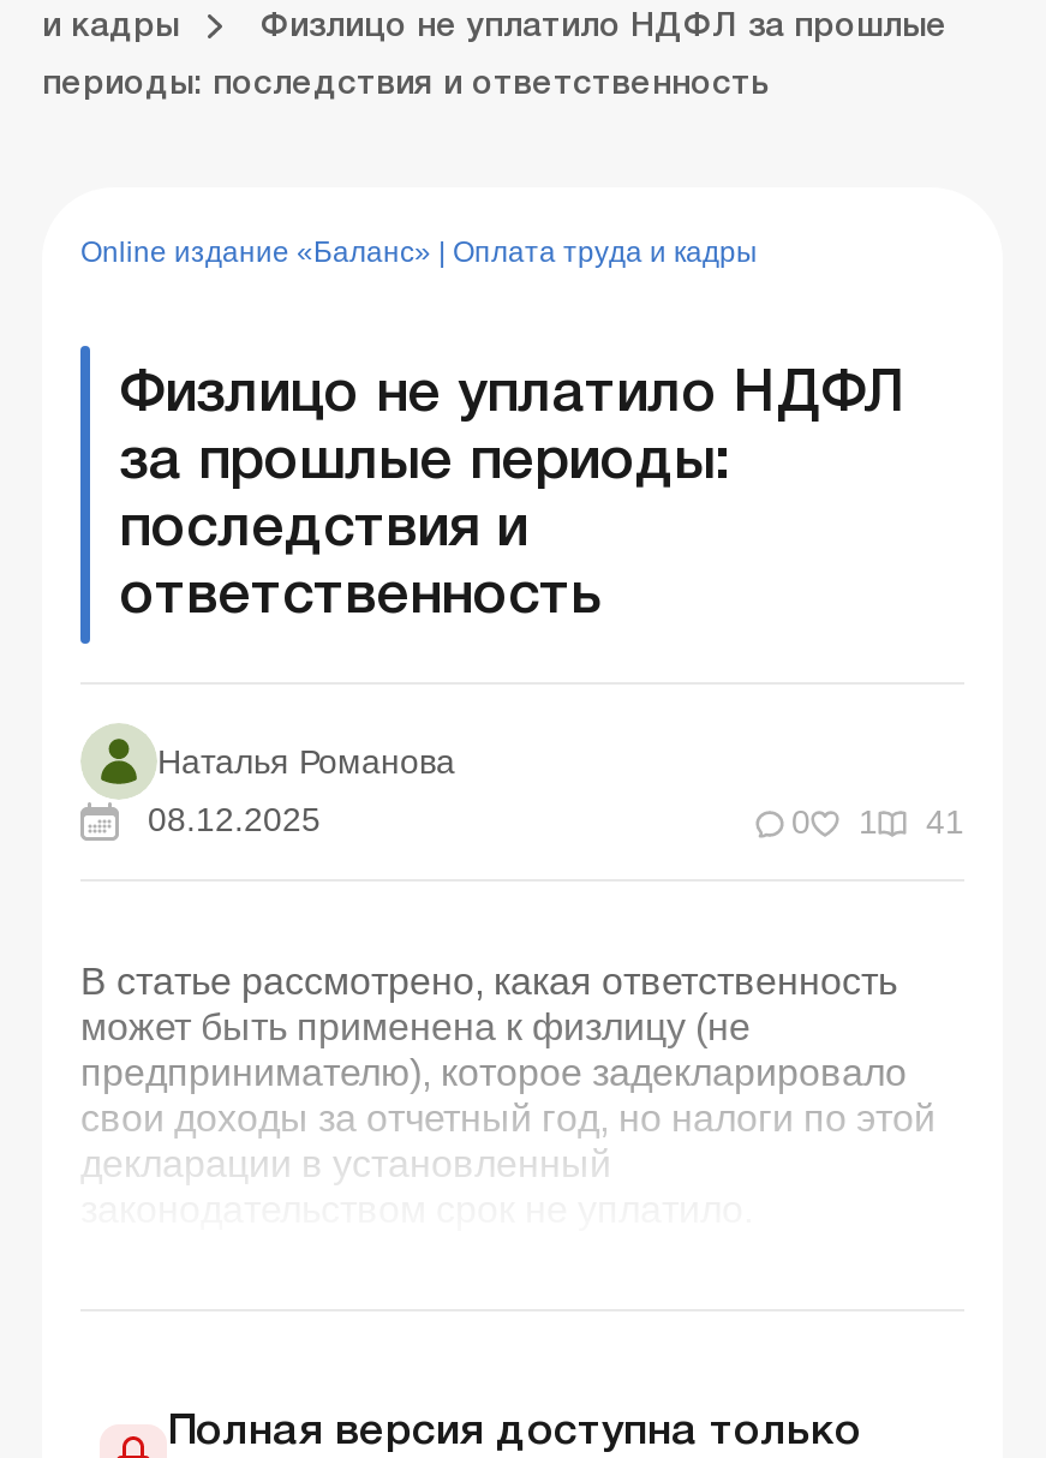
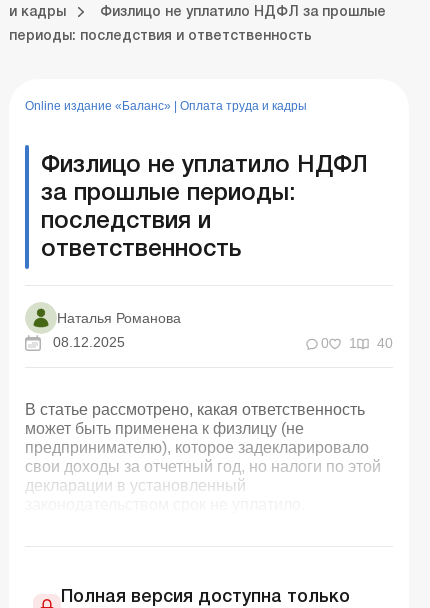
[926,801,964,840] 41 -> [377,335,393,351] 40

